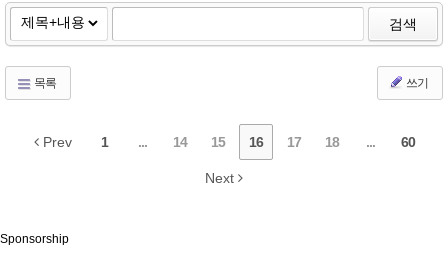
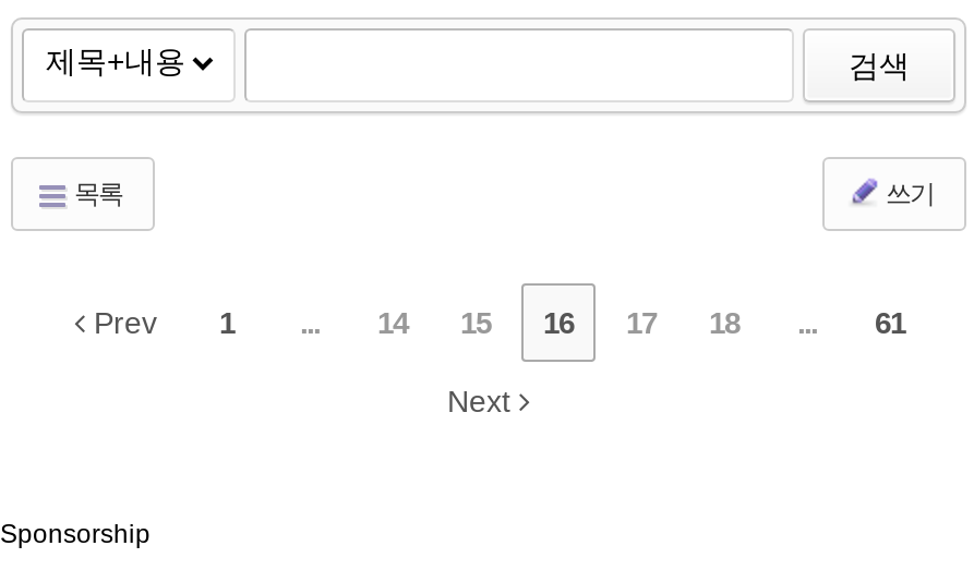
[401,134,415,150] 60 -> [875,305,905,340] 61

